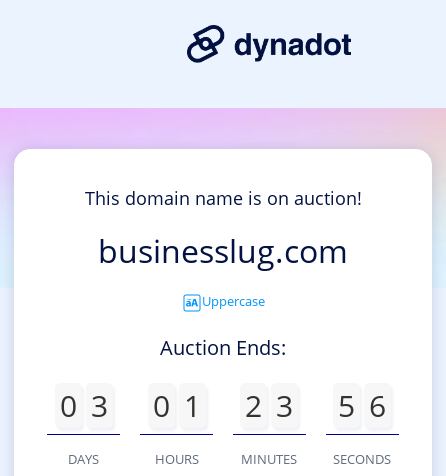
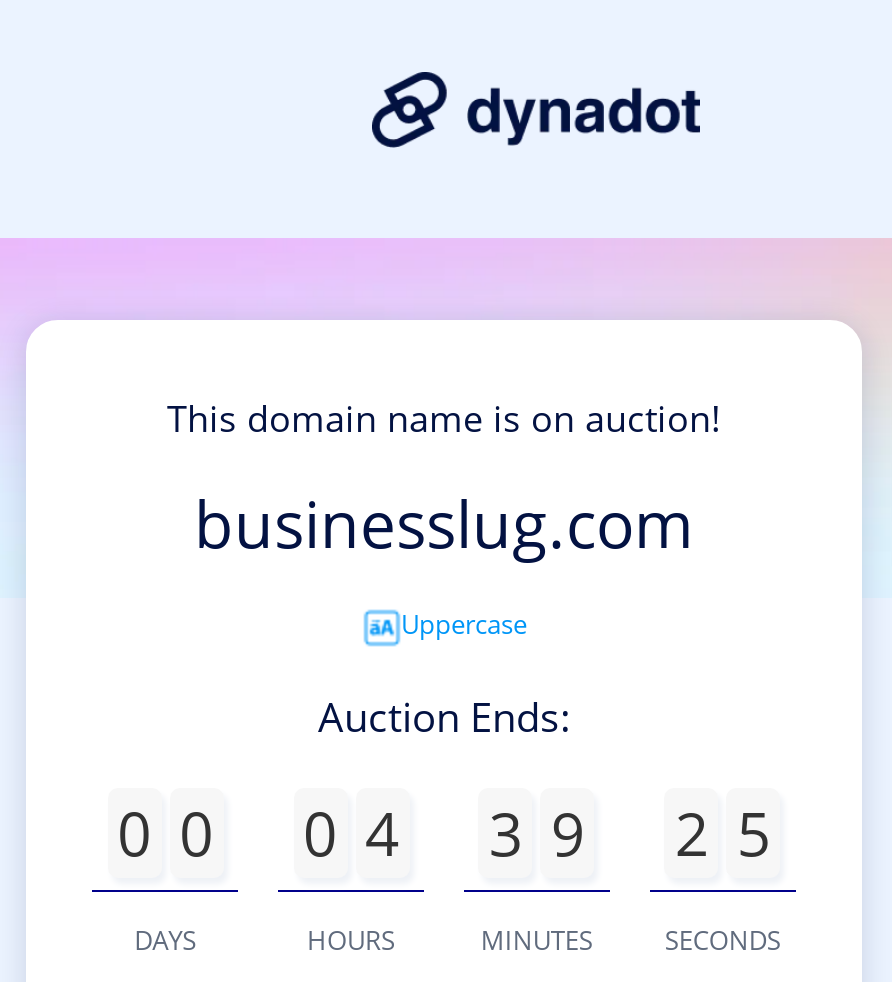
[60,385,108,426] 0 3 -> [117,792,213,874] 0 0
[152,385,200,426] 0 1 -> [303,792,399,874] 0 4
[245,385,293,426] 2 3 -> [489,792,585,874] 3 9
[338,385,386,426] 5 6 -> [675,792,771,874] 2 5

